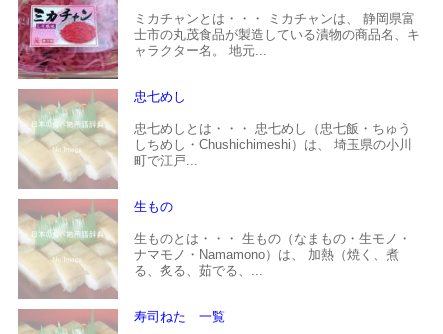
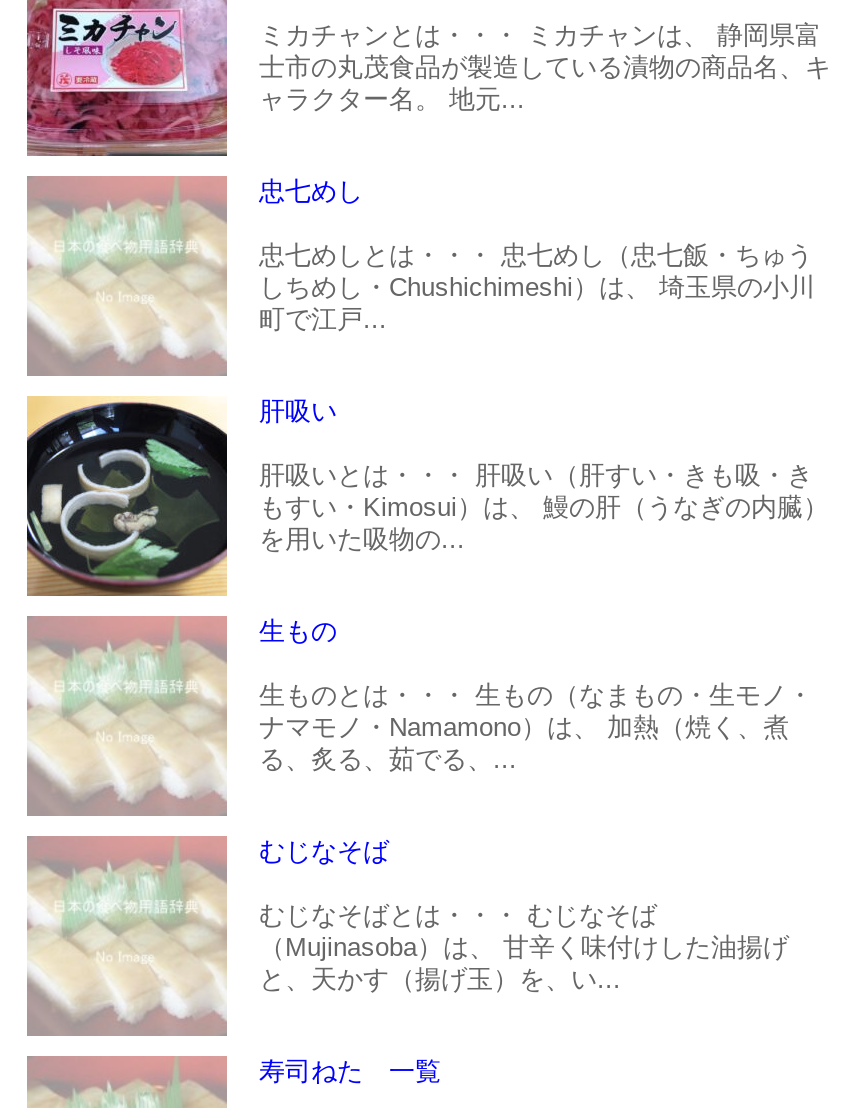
none -> [25,396,829,596] [image] | 肝吸い | 肝吸いとは・・・ 肝吸い（肝すい・きも吸・き | もすい・Kimosui）は、 鰻の肝（うなぎの内臓） | を用いた吸物の...
none -> [259,837,789,995] むじなそば | むじなそばとは・・・ むじなそば | （Mujinasoba）は、 甘辛く味付けした油揚げ | と、天かす（揚げ玉）を、い...

